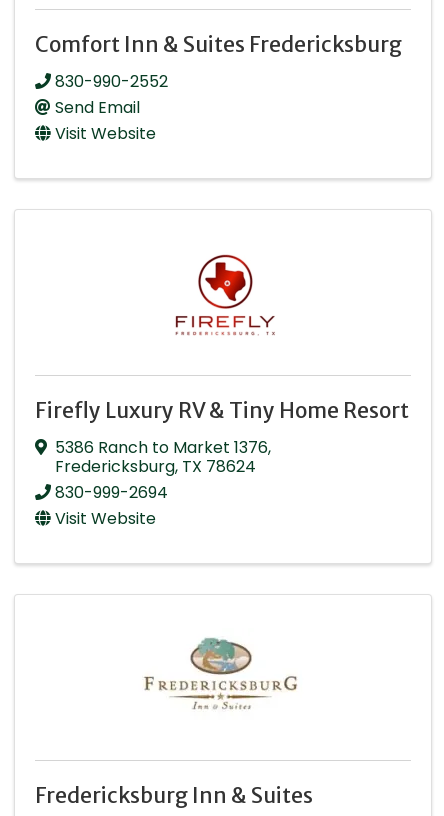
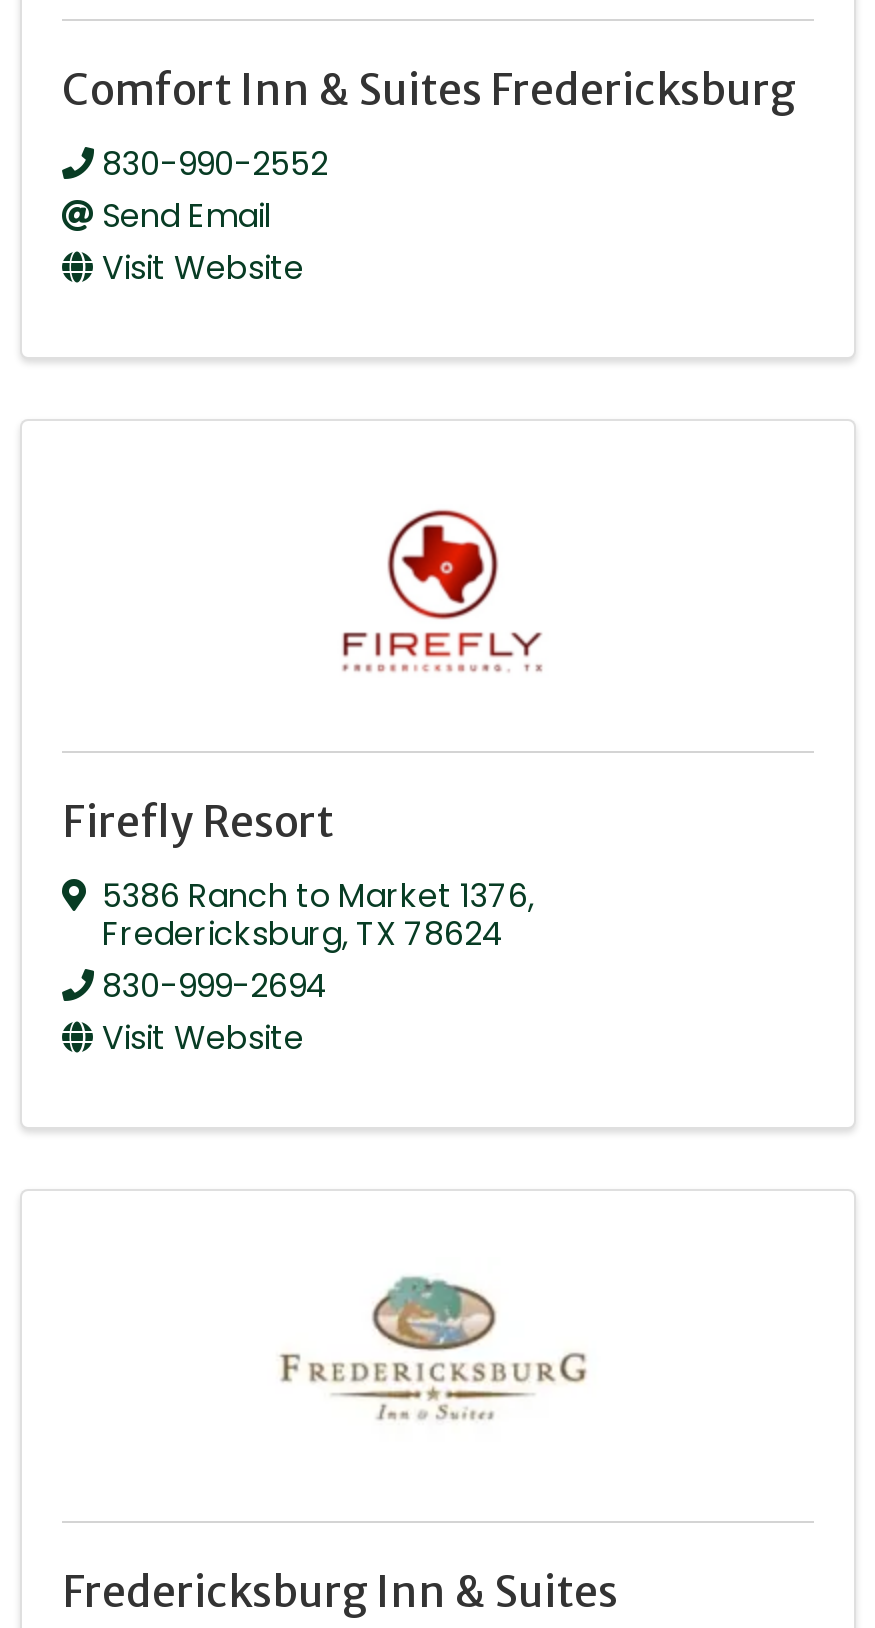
[35,397,409,424] Firefly Luxury RV & Tiny Home Resort -> [62,795,334,849] Firefly Resort

